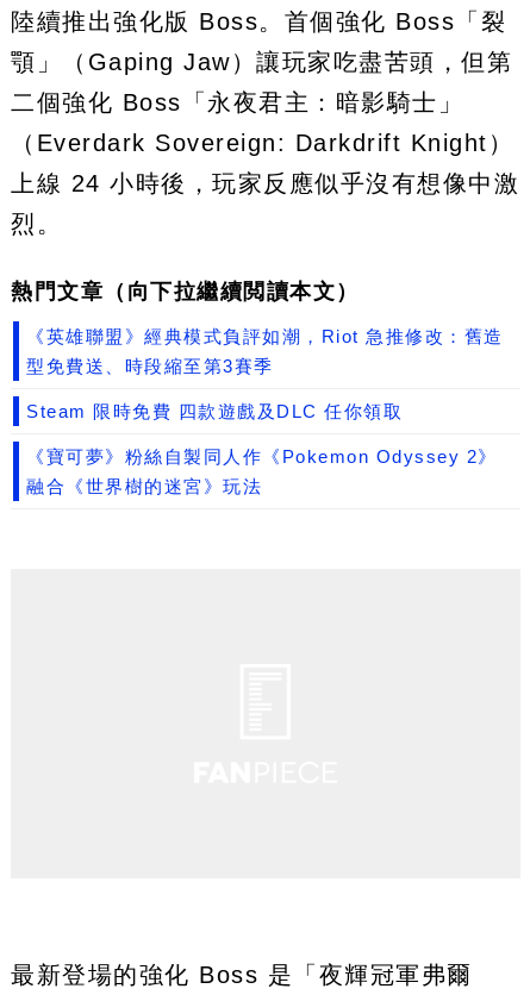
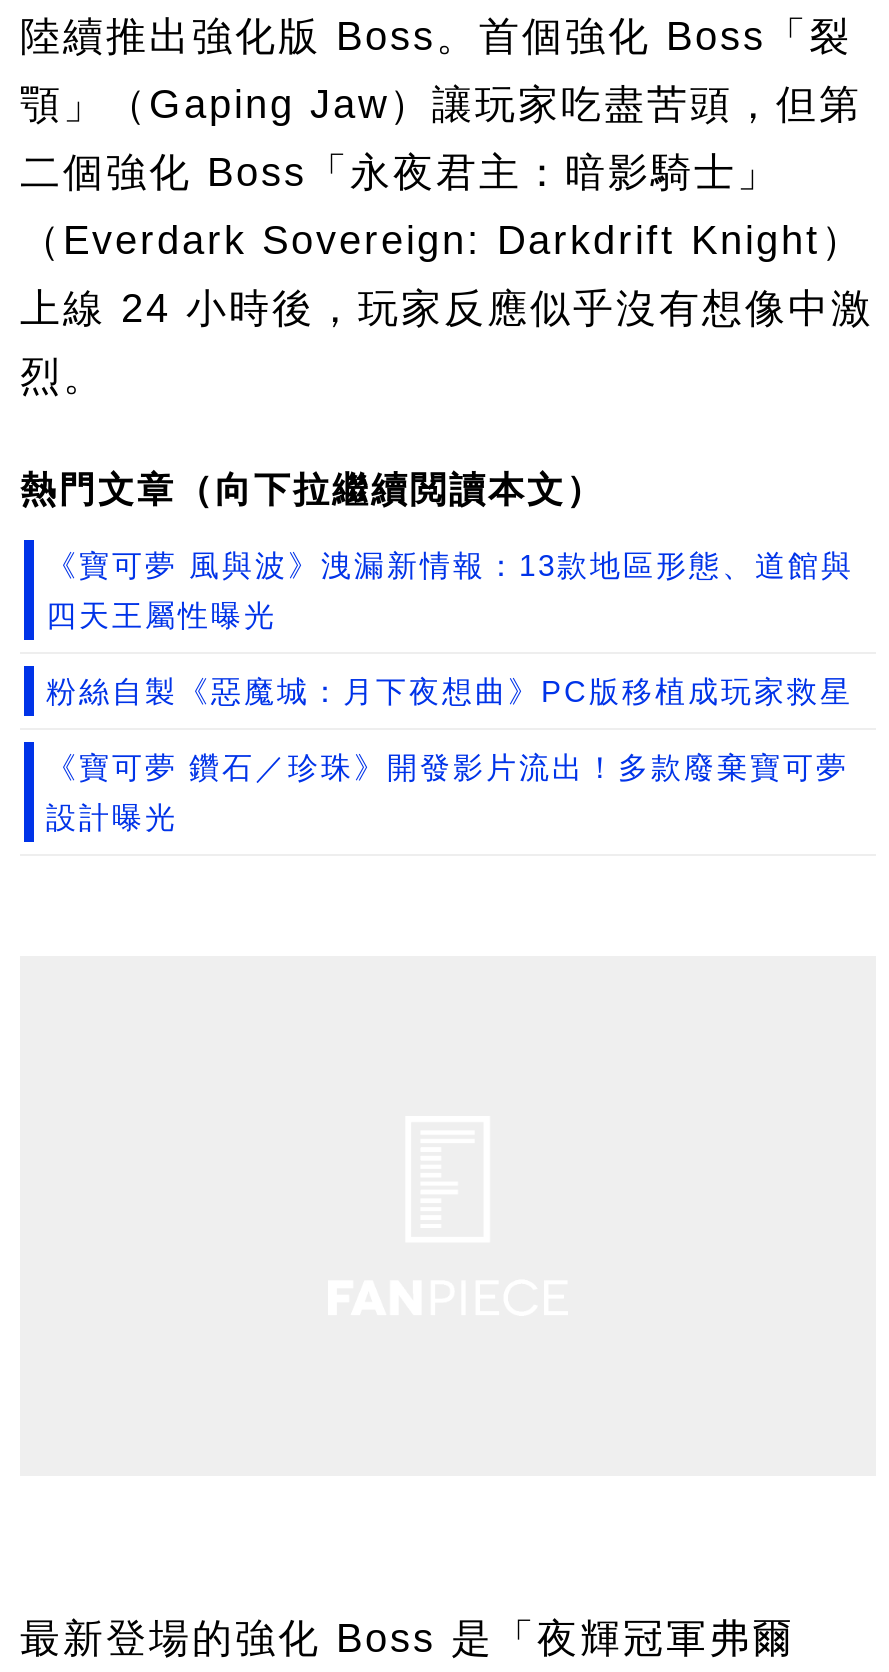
[26,326,503,346] 《英雄聯盟》經典模式負評如潮，Riot 急推修改：舊造 -> [46,548,854,582] 《寶可夢 風與波》洩漏新情報：13款地區形態、道館與
[26,356,273,376] 型免費送、時段縮至第3賽季 -> [46,598,277,632] 四天王屬性曝光
[26,401,403,421] Steam 限時免費 四款遊戲及DLC 任你領取 -> [46,674,853,708] 粉絲自製《惡魔城：月下夜想曲》PC版移植成玩家救星
[26,446,497,467] 《寶可夢》粉絲自製同人作《Pokemon Odyssey 2》 -> [46,750,849,784] 《寶可夢 鑽石／珍珠》開發影片流出！多款廢棄寶可夢
[26,476,262,496] 融合《世界樹的迷宮》玩法 -> [46,800,178,834] 設計曝光

